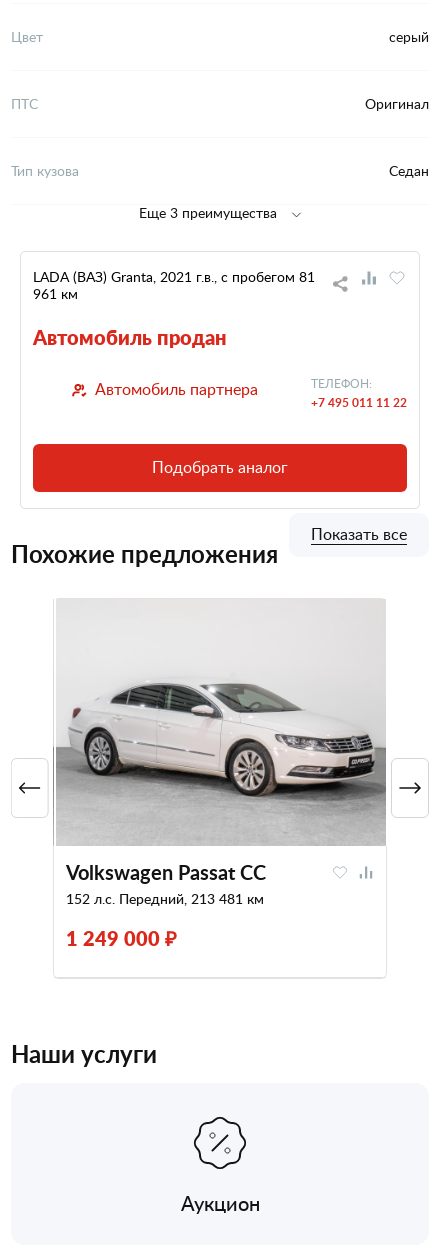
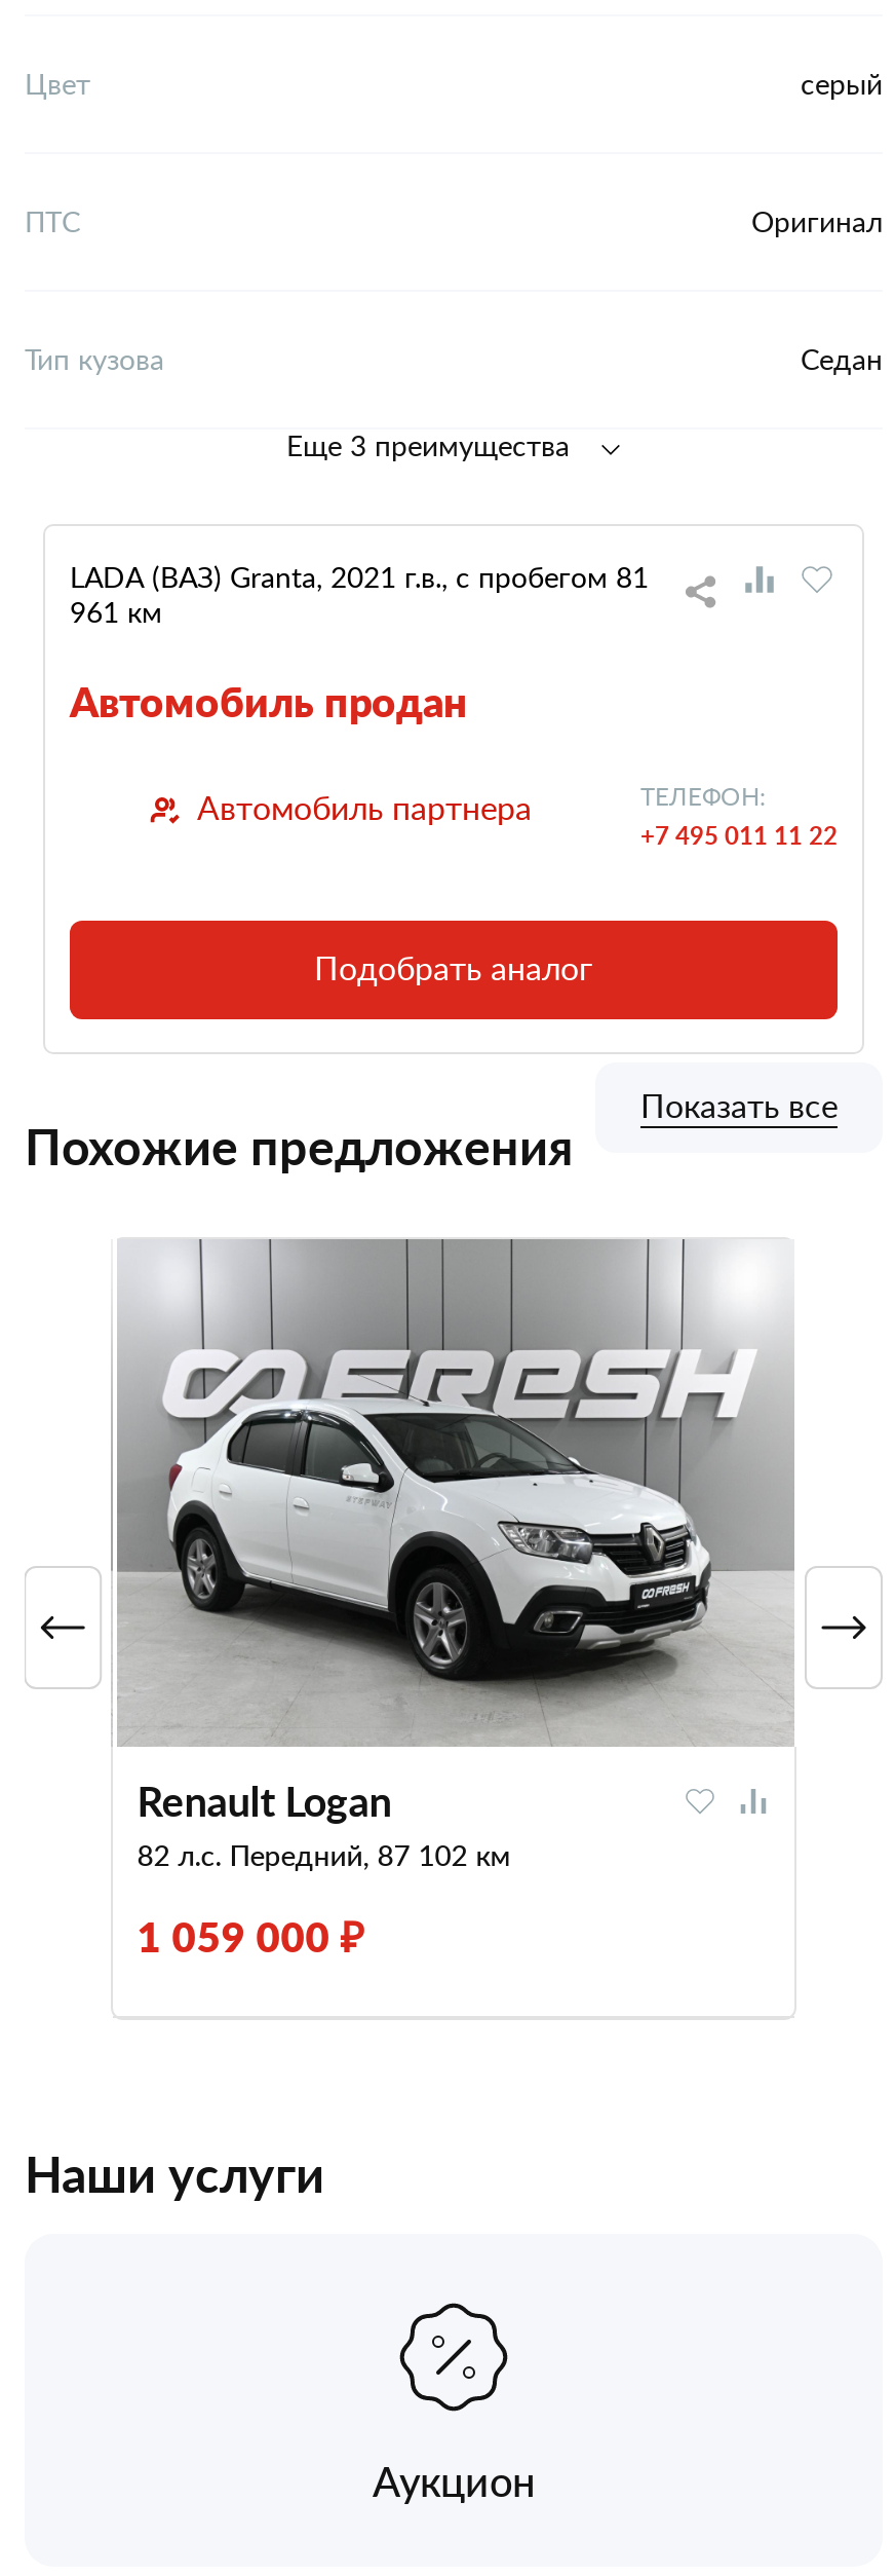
[53,600,386,908] [image] | Volkswagen Passat CC | 152 л.с. Передний, 213 481 км -> [117,1239,792,1874] [image] | Renault Logan | 82 л.с. Передний, 87 102 км
[66,926,177,950] 1 249 000 ₽ -> [137,1911,365,1961] 1 059 000 ₽

